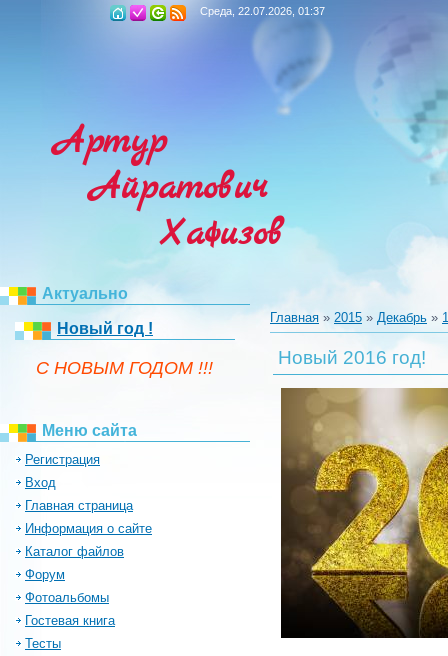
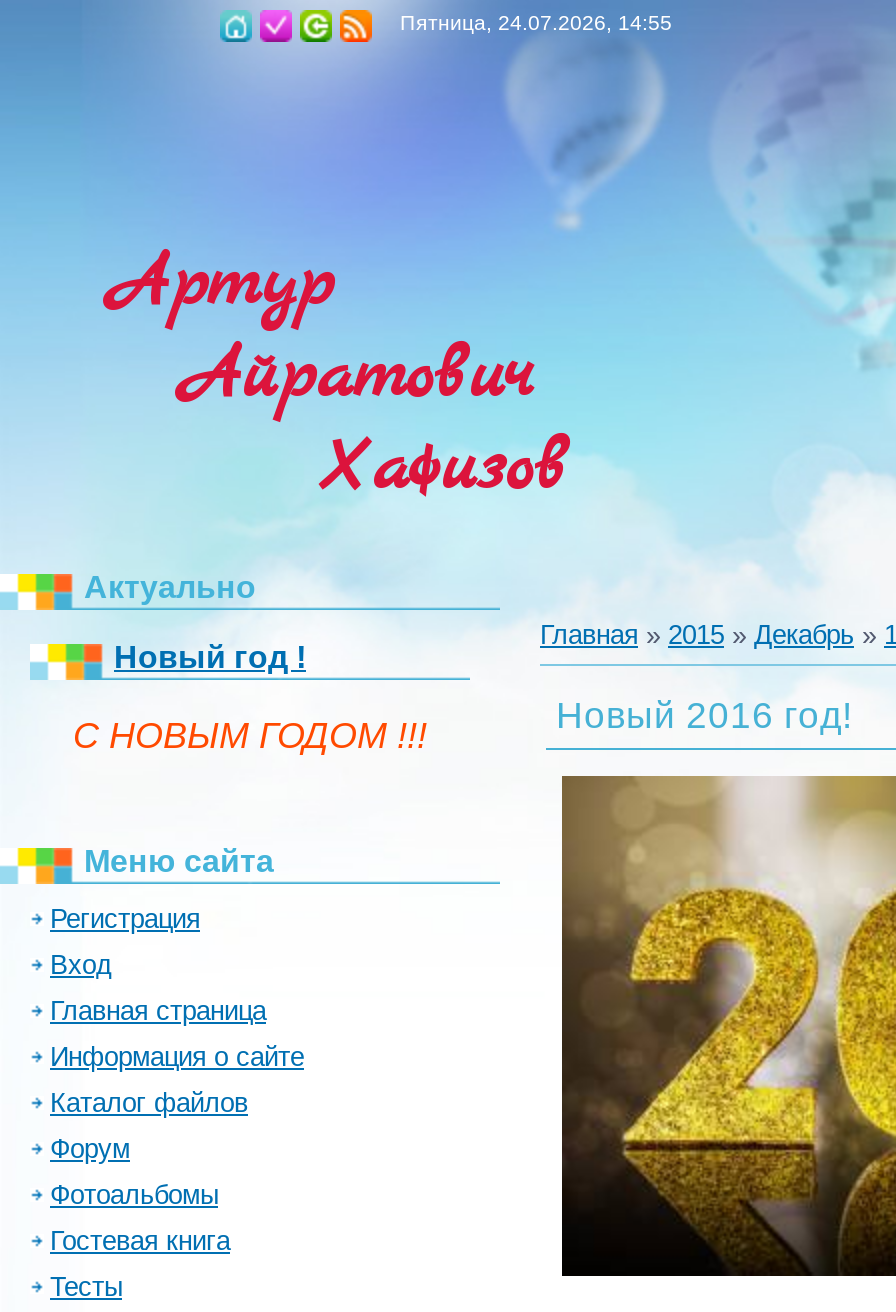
[200,5,325,17] Среда, 22.07.2026, 01:37 -> [400,10,672,34] Пятница, 24.07.2026, 14:55

